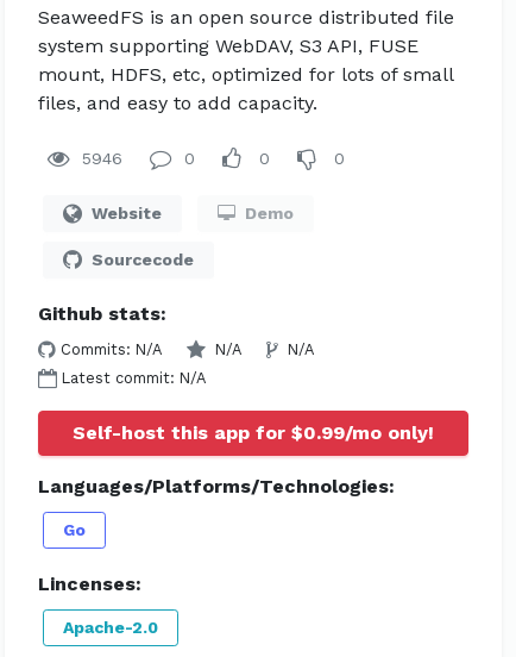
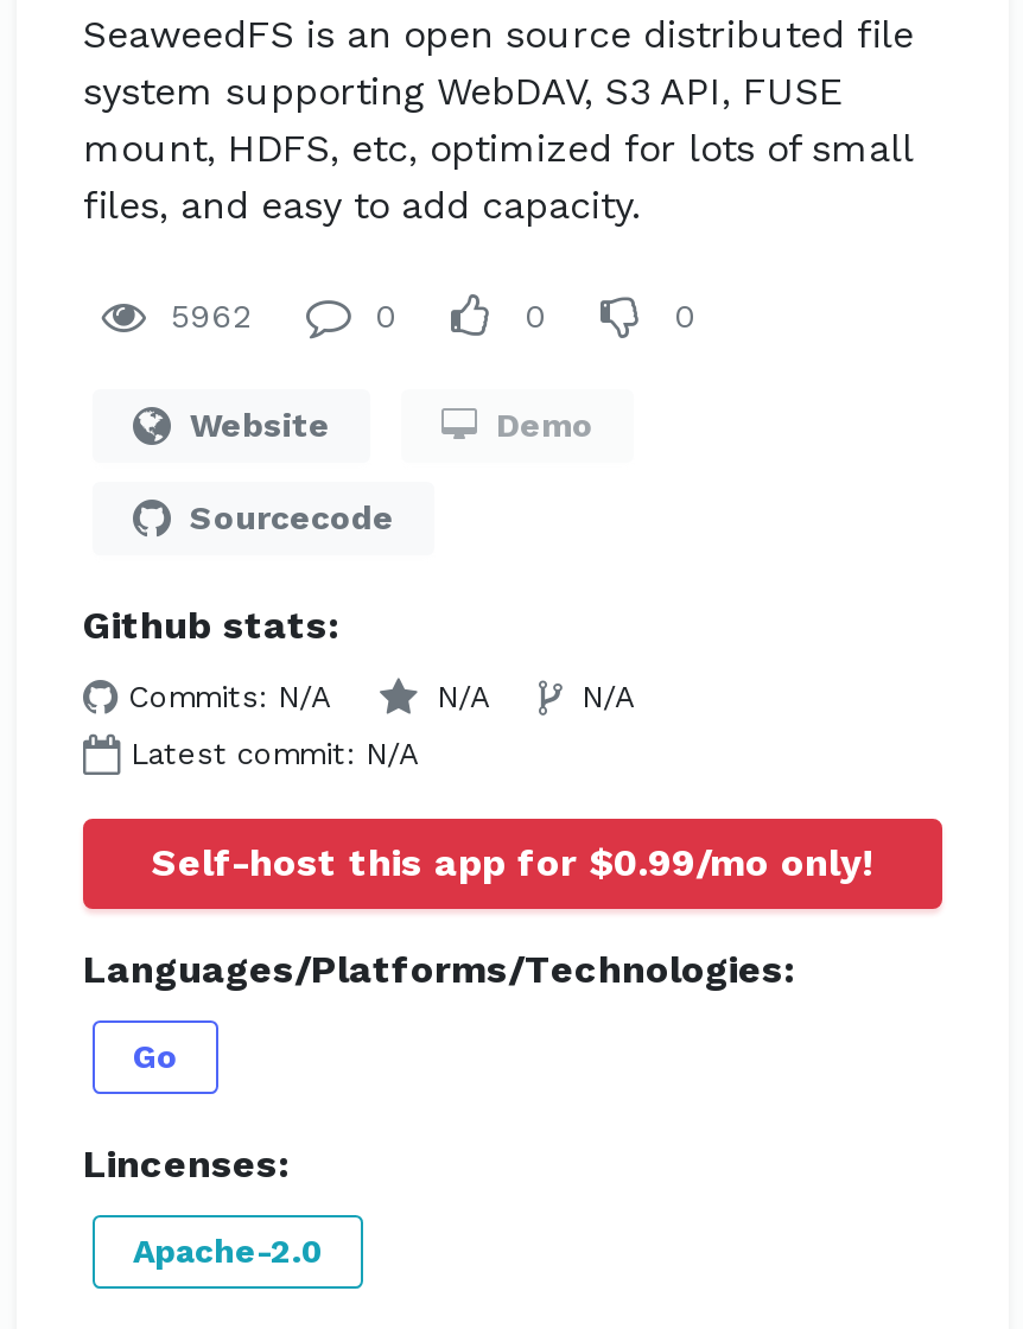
[70,149,207,168] 5946 0 -> [147,297,420,335] 5962 0

